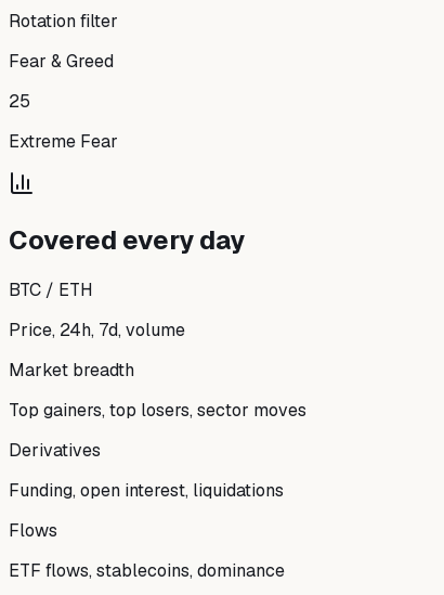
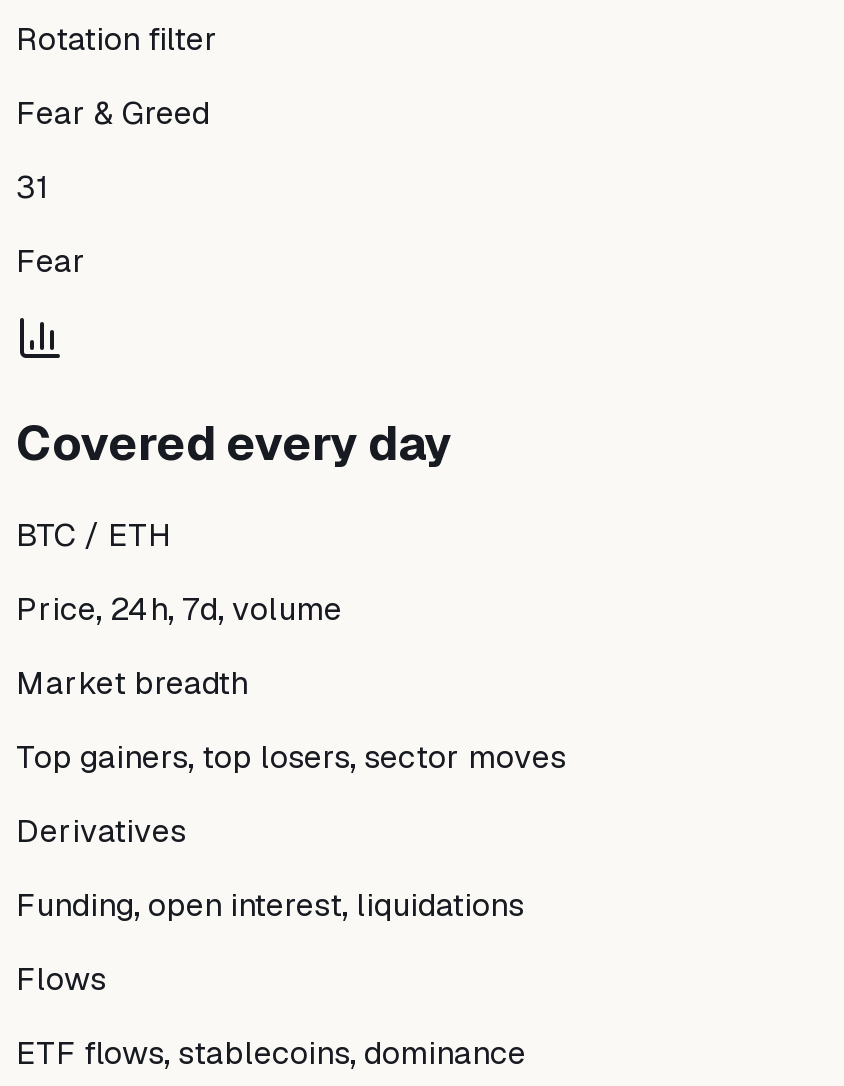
[9,90,30,113] 25 -> [16,166,48,208] 31
[9,130,118,153] Extreme Fear -> [16,240,86,282] Fear

